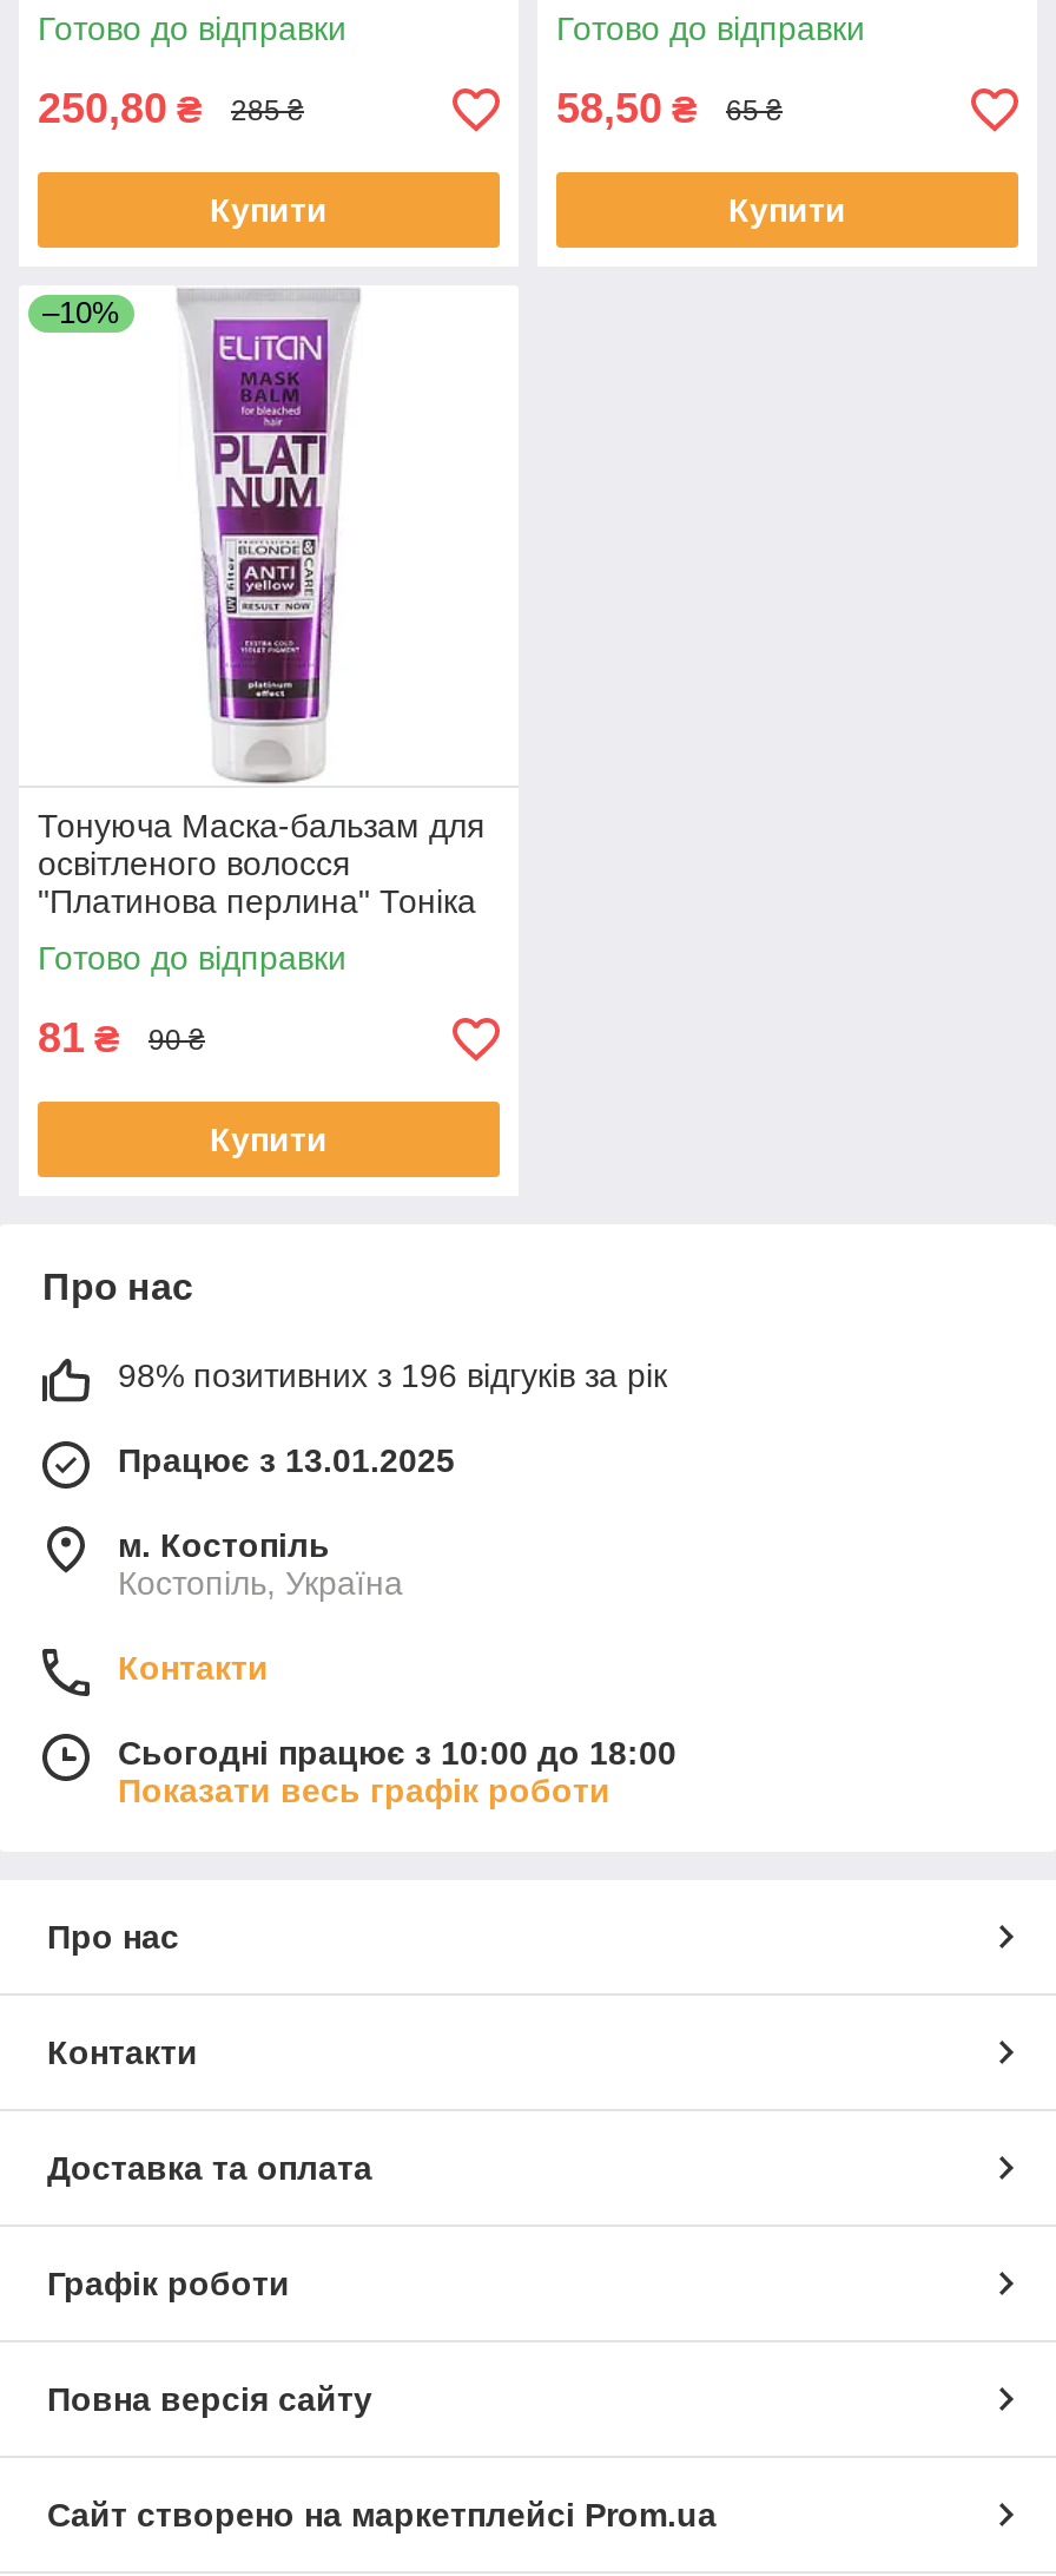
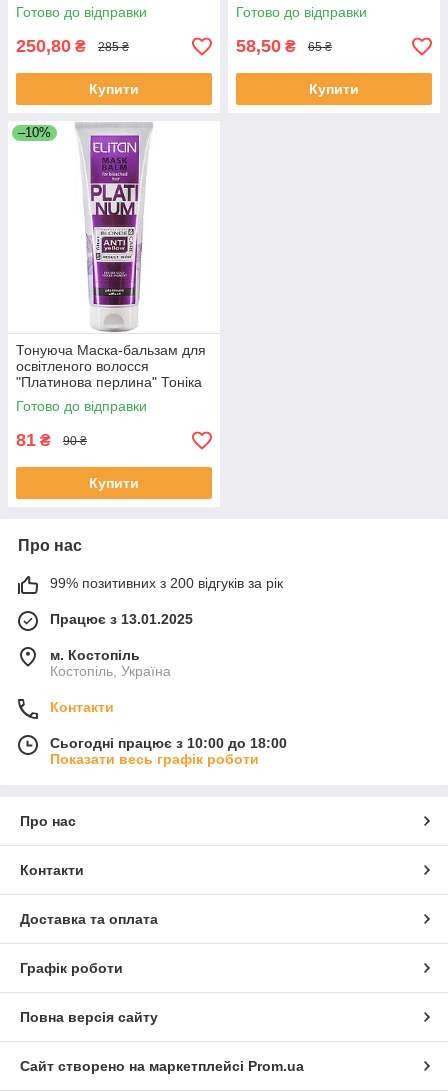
[118,1358,667,1395] 98% позитивних з 196 відгуків за рік -> [50,575,283,591] 99% позитивних з 200 відгуків за рік

